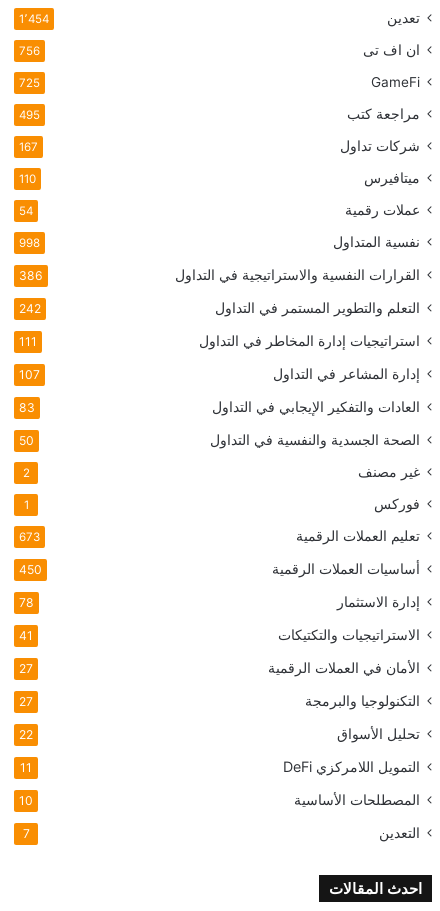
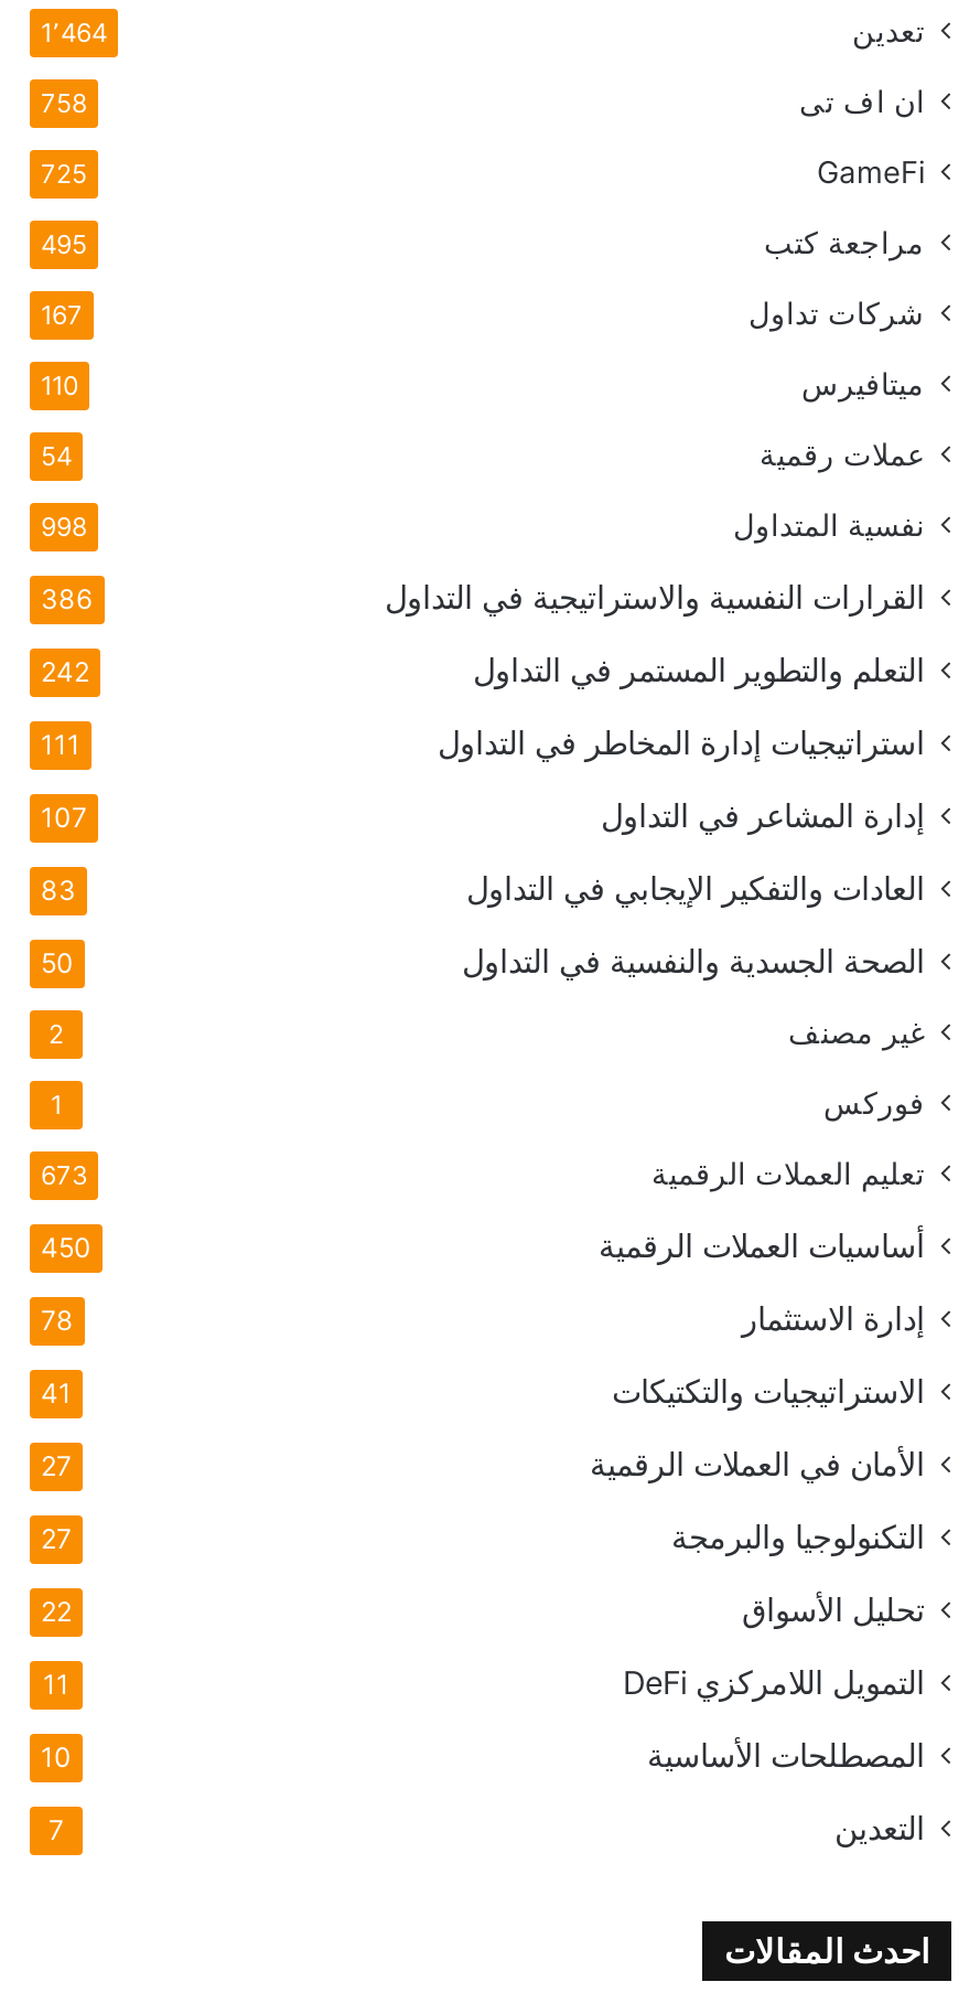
[19,12,49,26] 1٬454 -> [41,18,107,49] 1٬464
[19,44,40,58] 756 -> [41,88,87,119] 758

